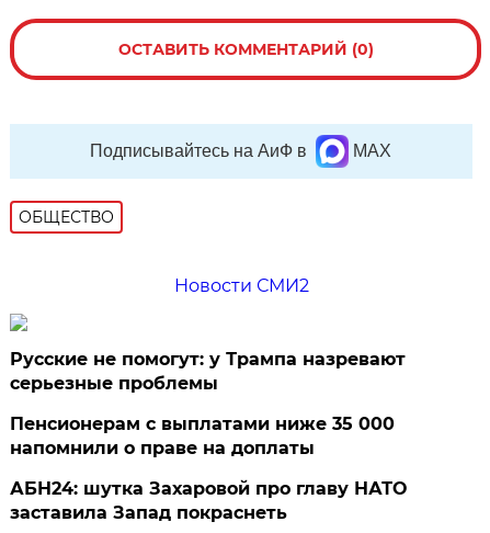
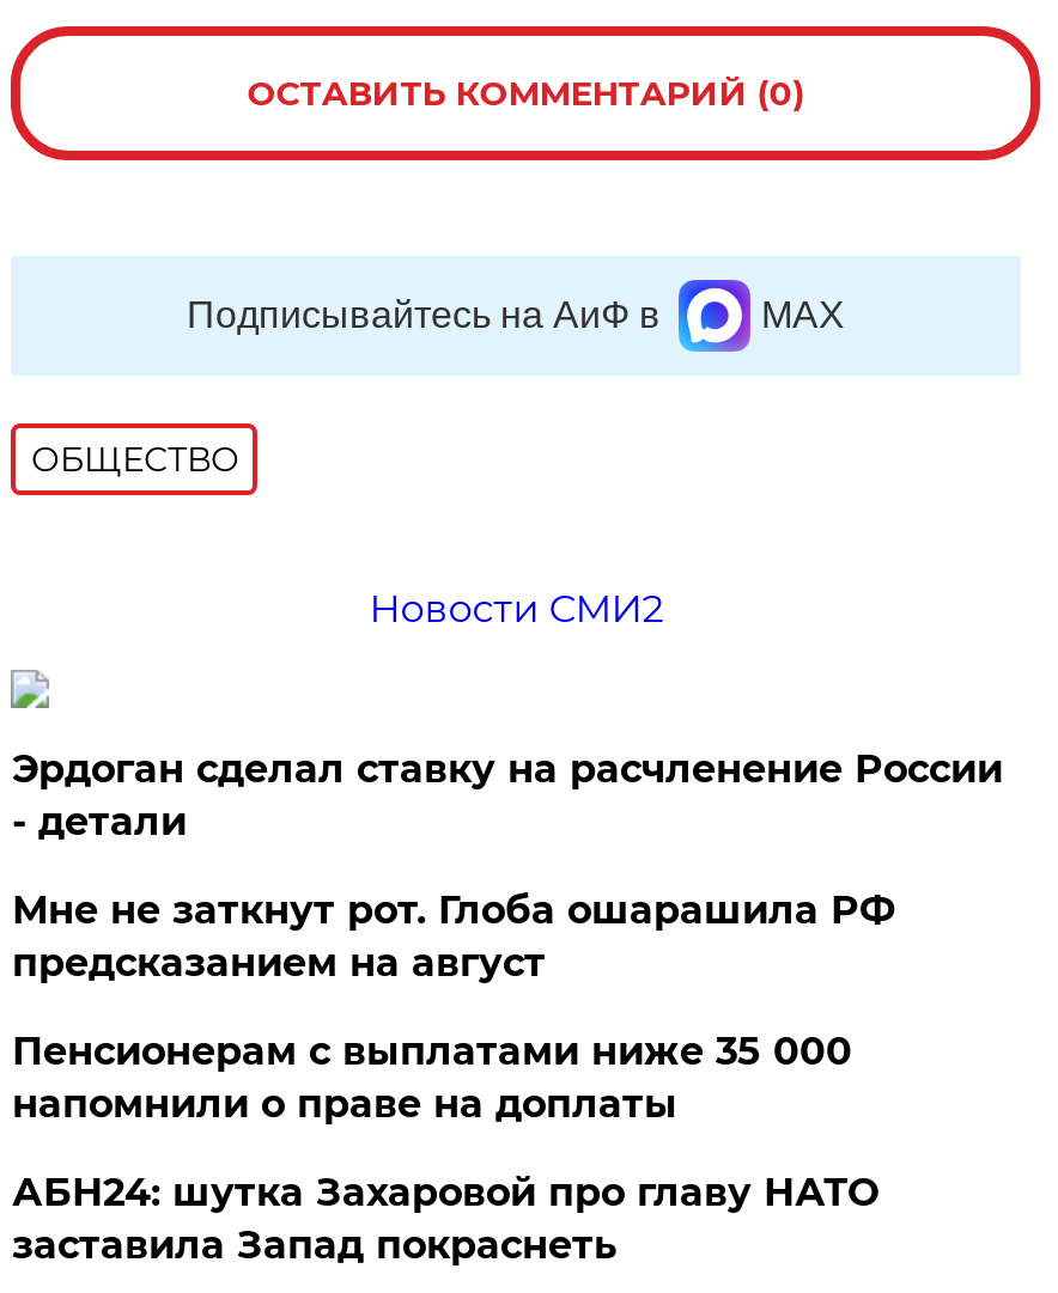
[10,349,406,394] Русские не помогут: у Трампа назревают | серьезные проблемы -> [12,746,1003,986] Эрдоган сделал ставку на расчленение России | - детали | Мне не заткнут рот. Глоба ошарашила РФ | предсказанием на август

